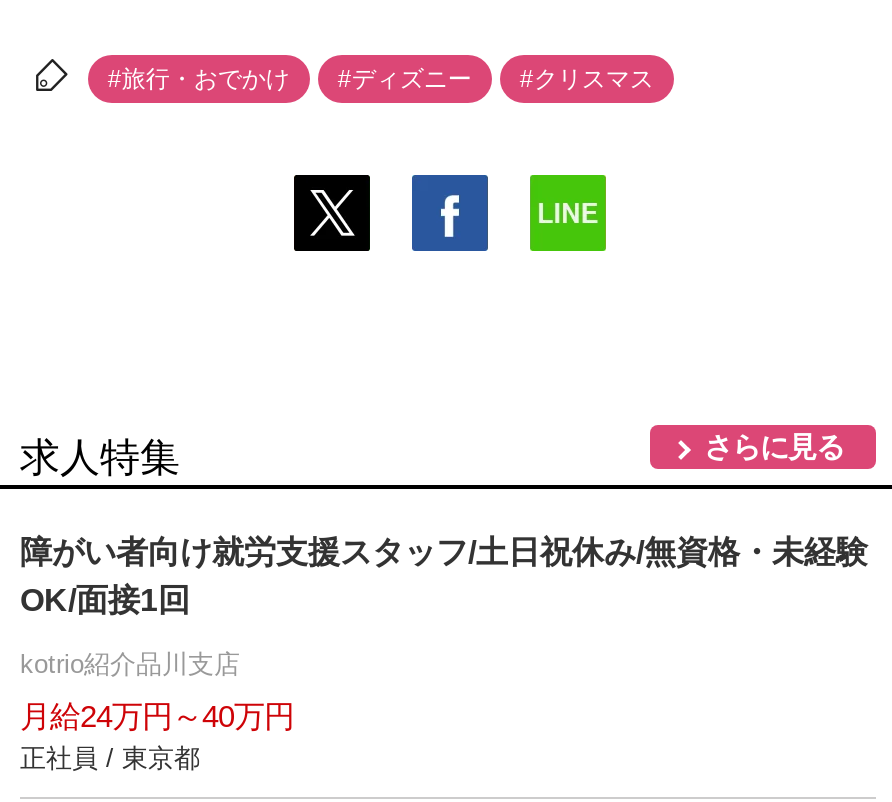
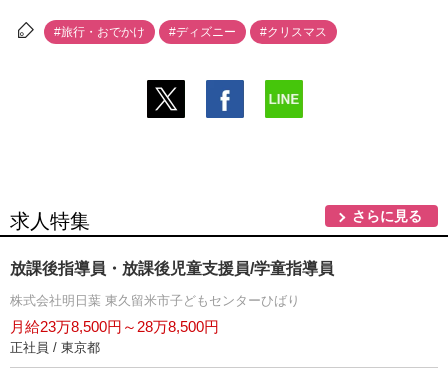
[20,536,868,618] 障がい者向け就労支援スタッフ/土日祝休み/無資格・未経験 | OK/面接1回 -> [10,260,334,277] 放課後指導員・放課後児童支援員/学童指導員
[20,650,240,680] kotrio紹介品川支店 -> [10,293,300,308] 株式会社明日葉 東久留米市子どもセンターひばり
[20,700,294,734] 月給24万円～40万円 -> [10,318,219,335] 月給23万8,500円～28万8,500円

